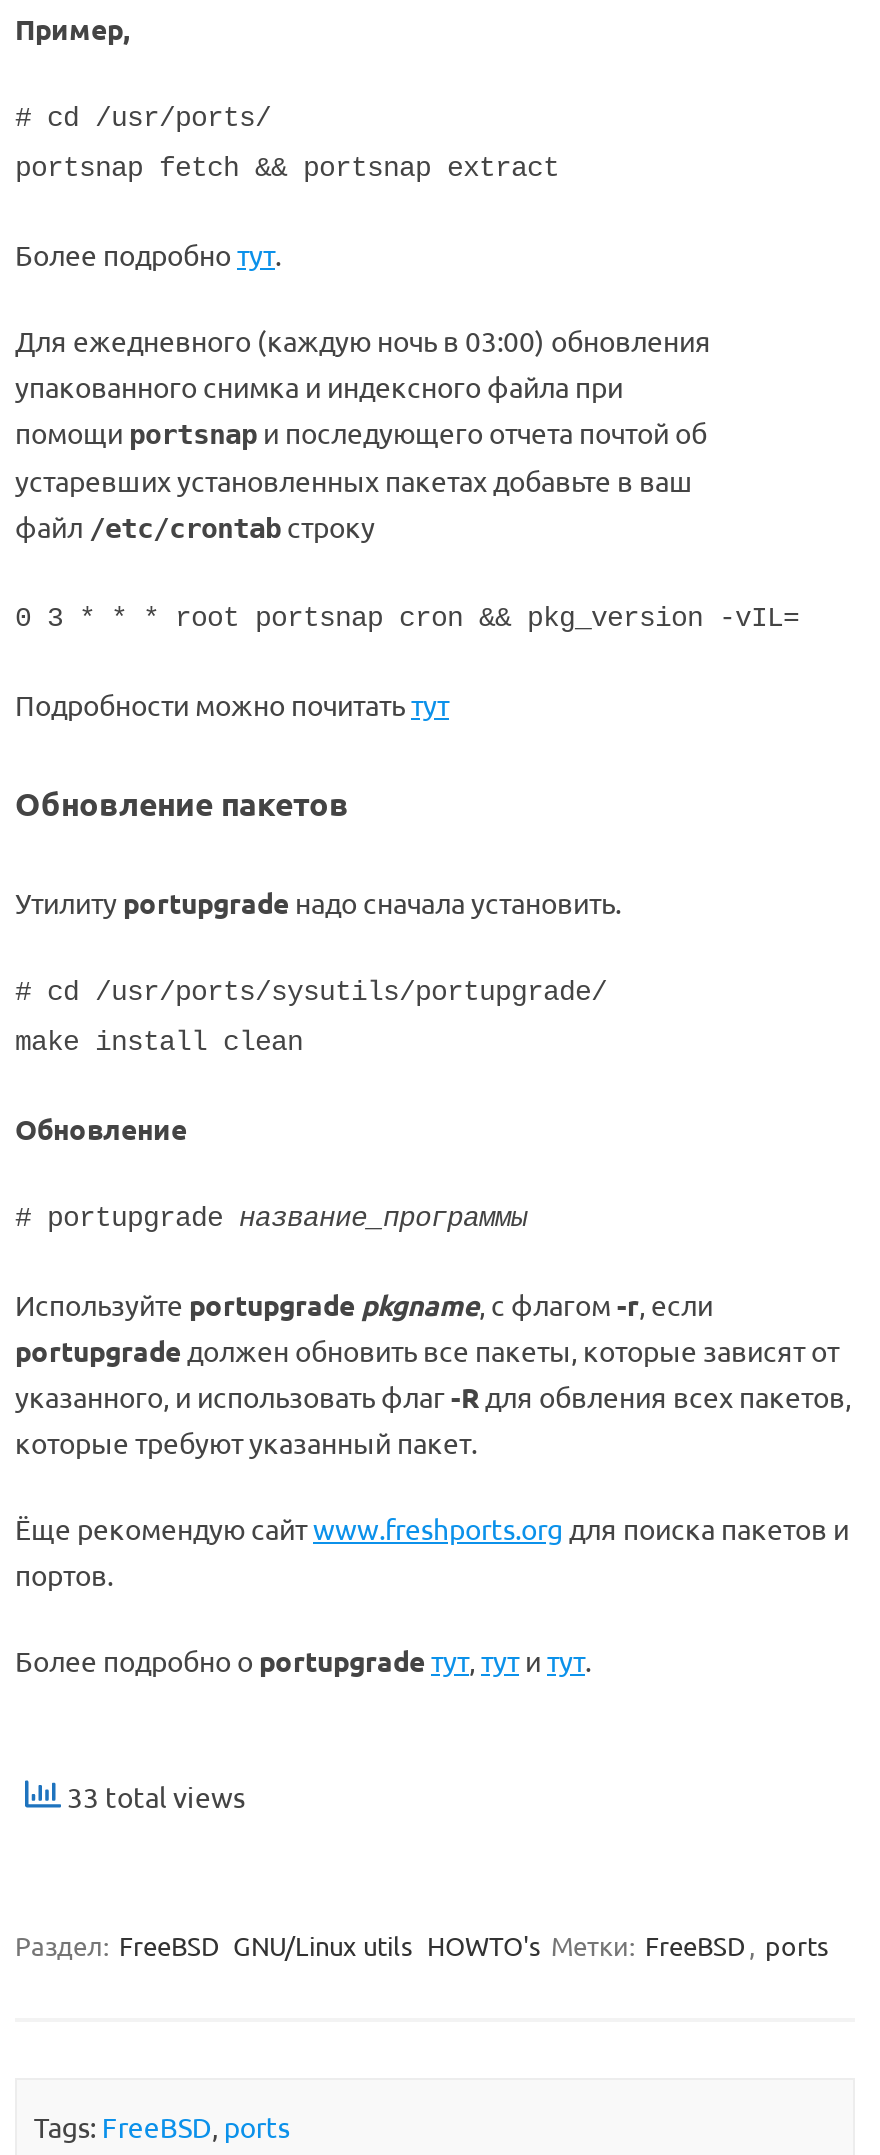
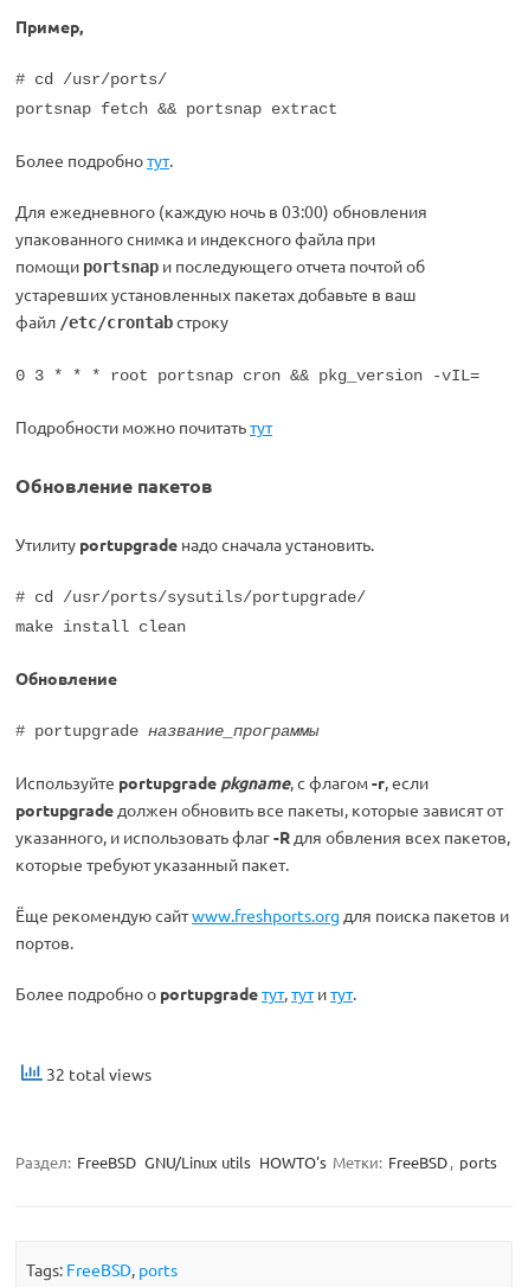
[61,1778,245,1814] 33 total views -> [43,1063,152,1084] 32 total views

